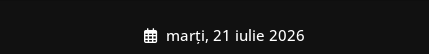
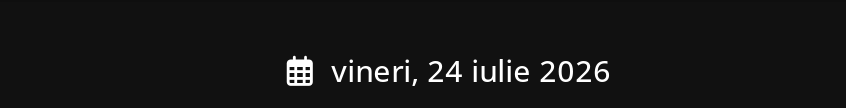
[162,25,305,45] marți, 21 iulie 2026 -> [323,51,611,91] vineri, 24 iulie 2026

